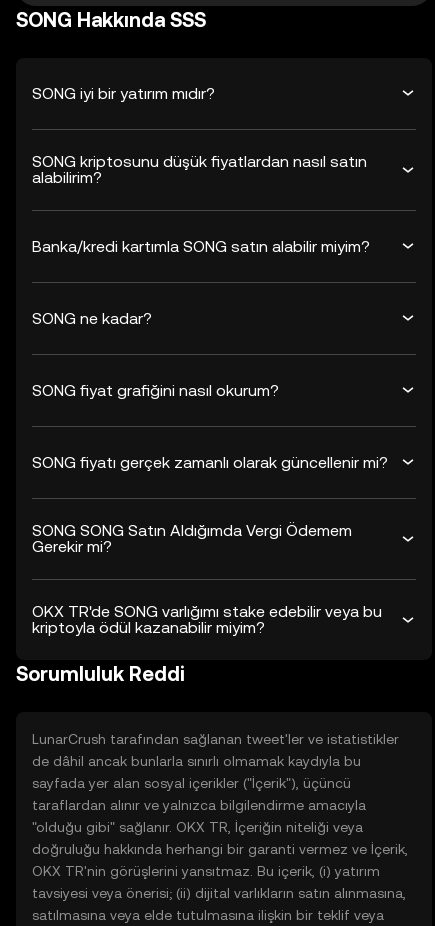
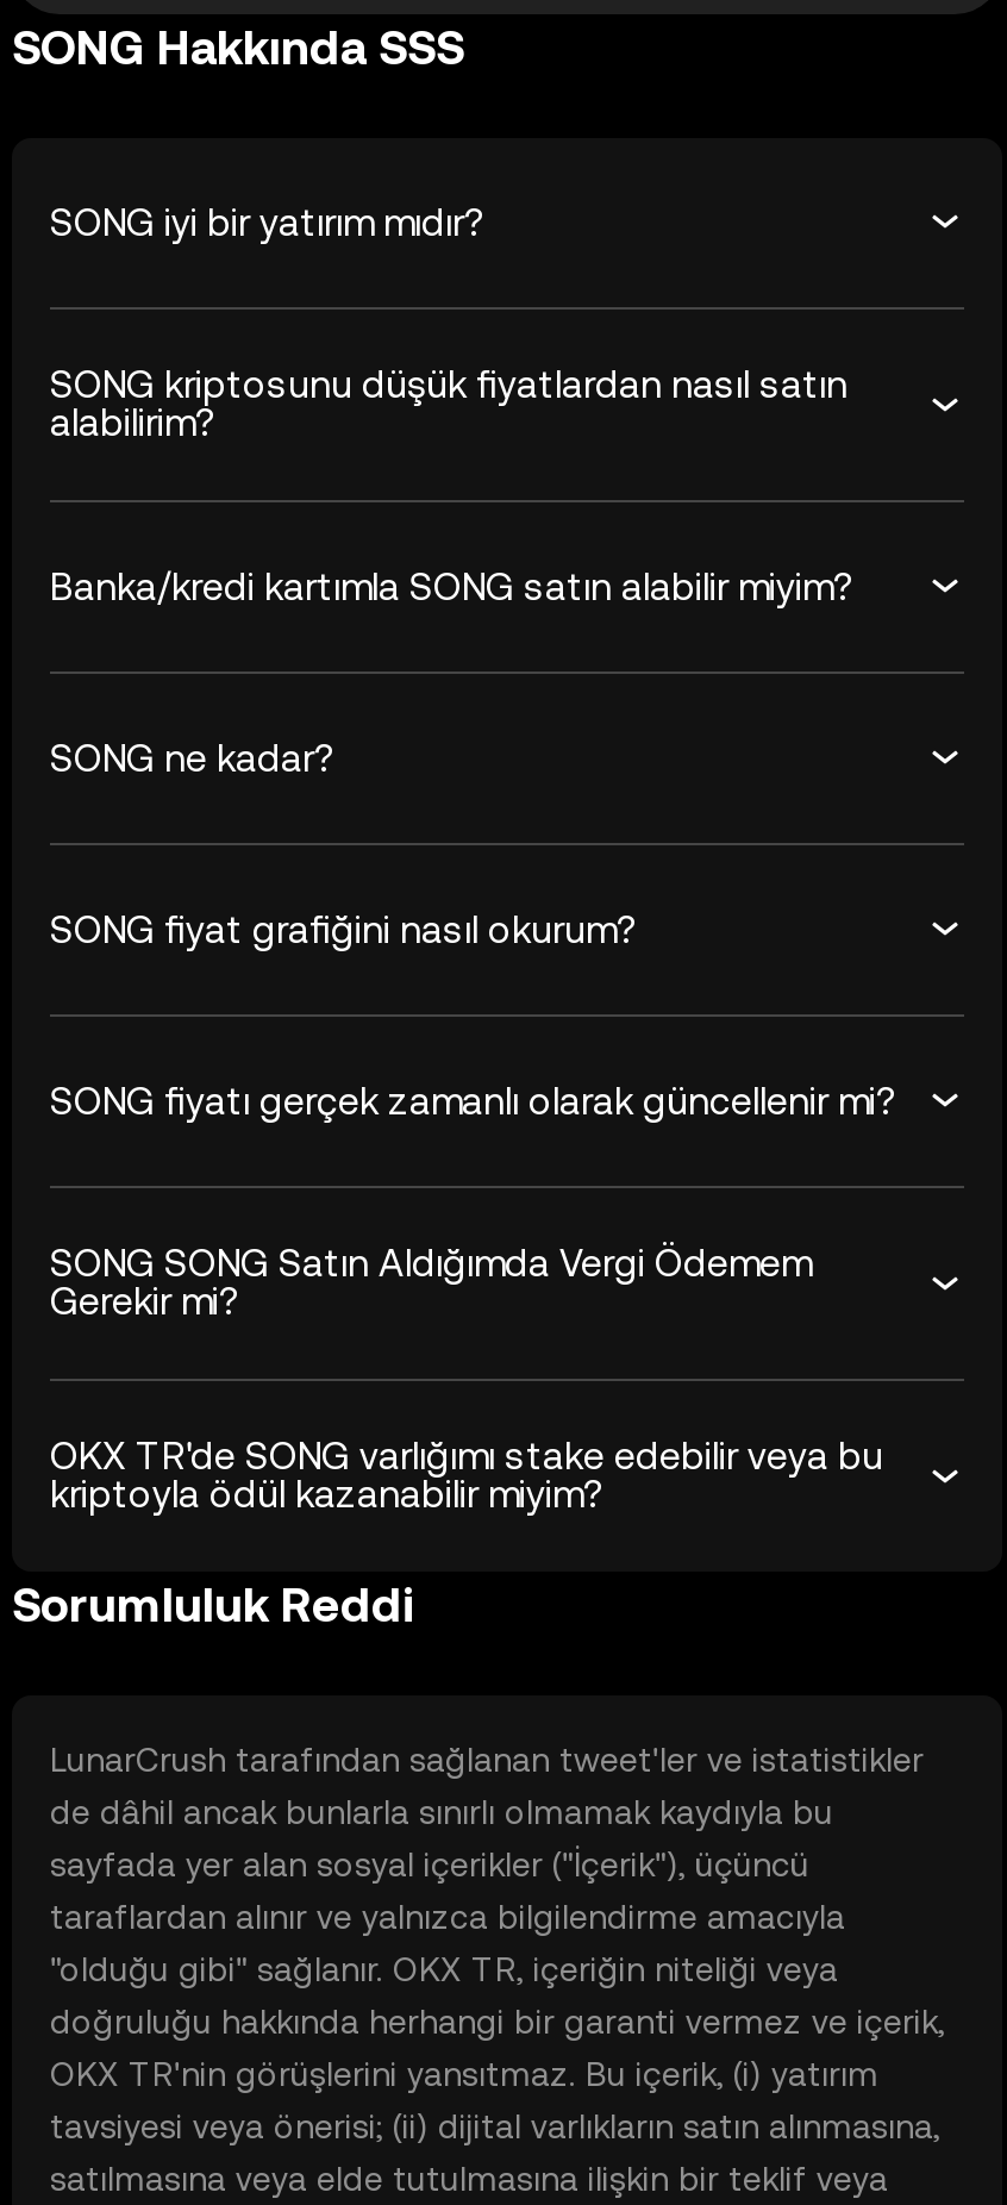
[32,819,363,835] "olduğu gibi" sağlanır. OKX TR, İçeriğin niteliği veya -> [50,1950,838,1988] "olduğu gibi" sağlanır. OKX TR, içeriğin niteliği veya
[32,841,408,857] doğruluğu hakkında herhangi bir garanti vermez ve İçerik, -> [50,2003,945,2041] doğruluğu hakkında herhangi bir garanti vermez ve içerik,

